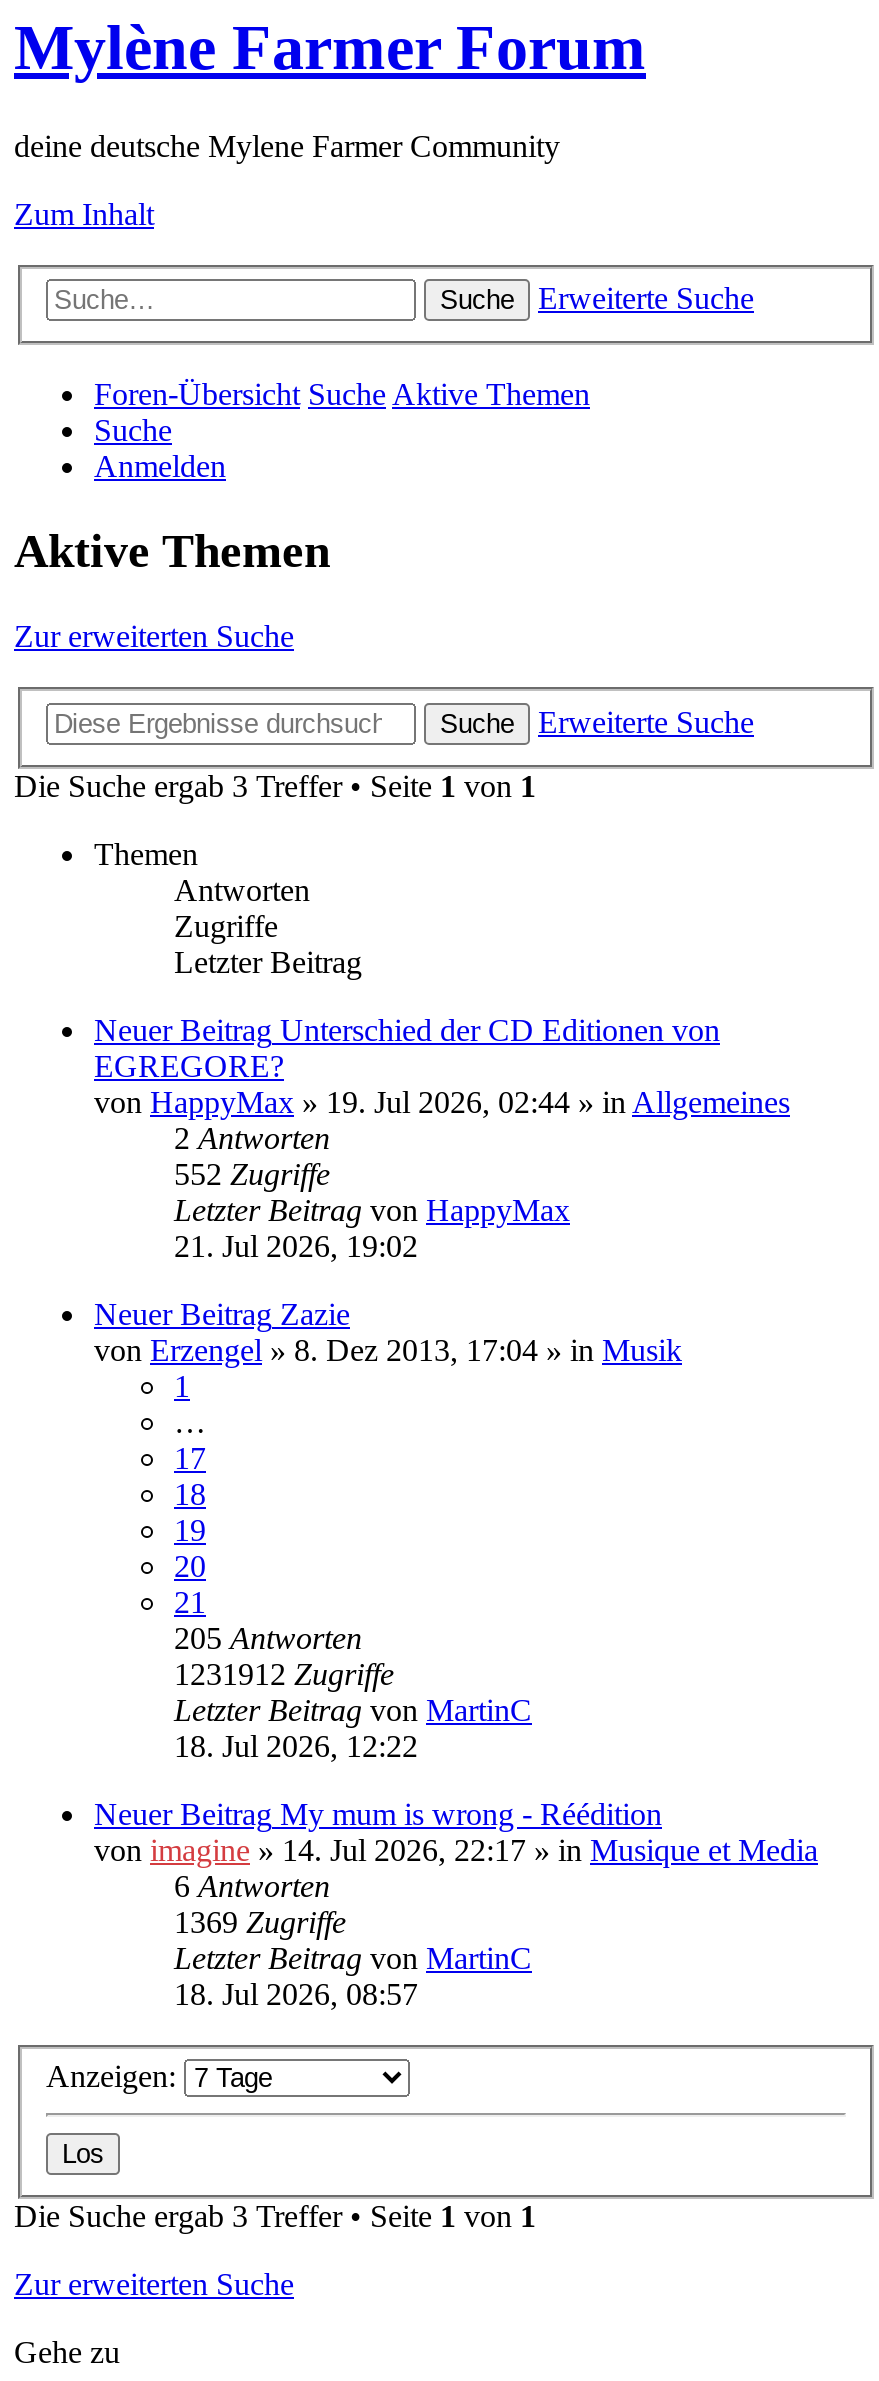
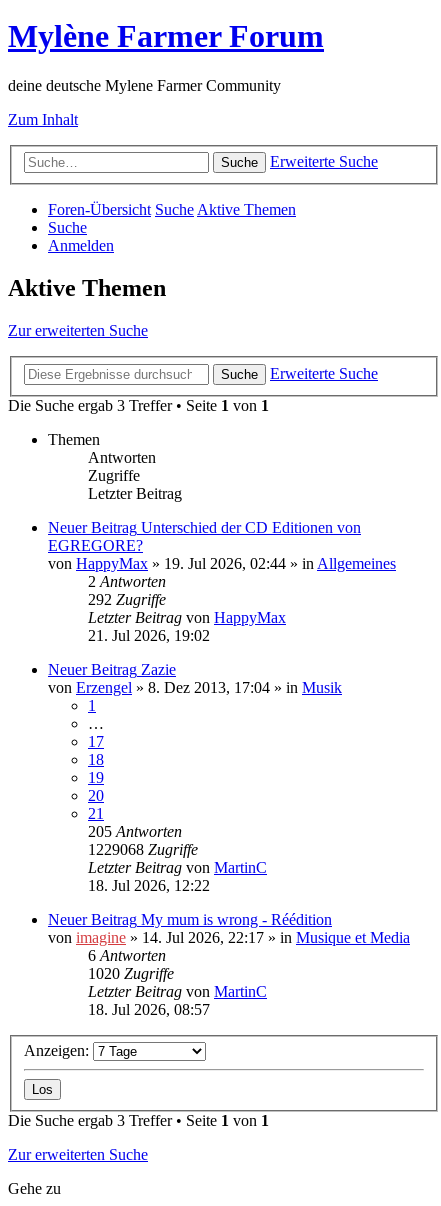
[174,1157,330,1191] 552 Zugriffe -> [88,591,166,608] 292 Zugriffe
[174,1657,394,1691] 1231912 Zugriffe -> [88,841,198,858] 1229068 Zugriffe
[174,1905,346,1939] 1369 Zugriffe -> [88,965,174,982] 1020 Zugriffe

